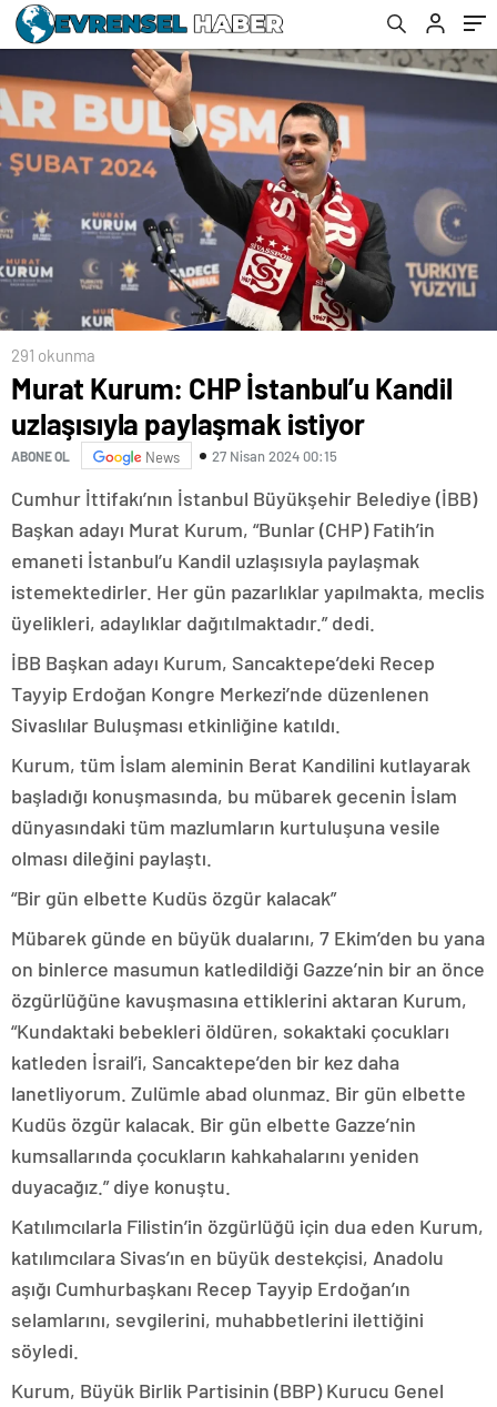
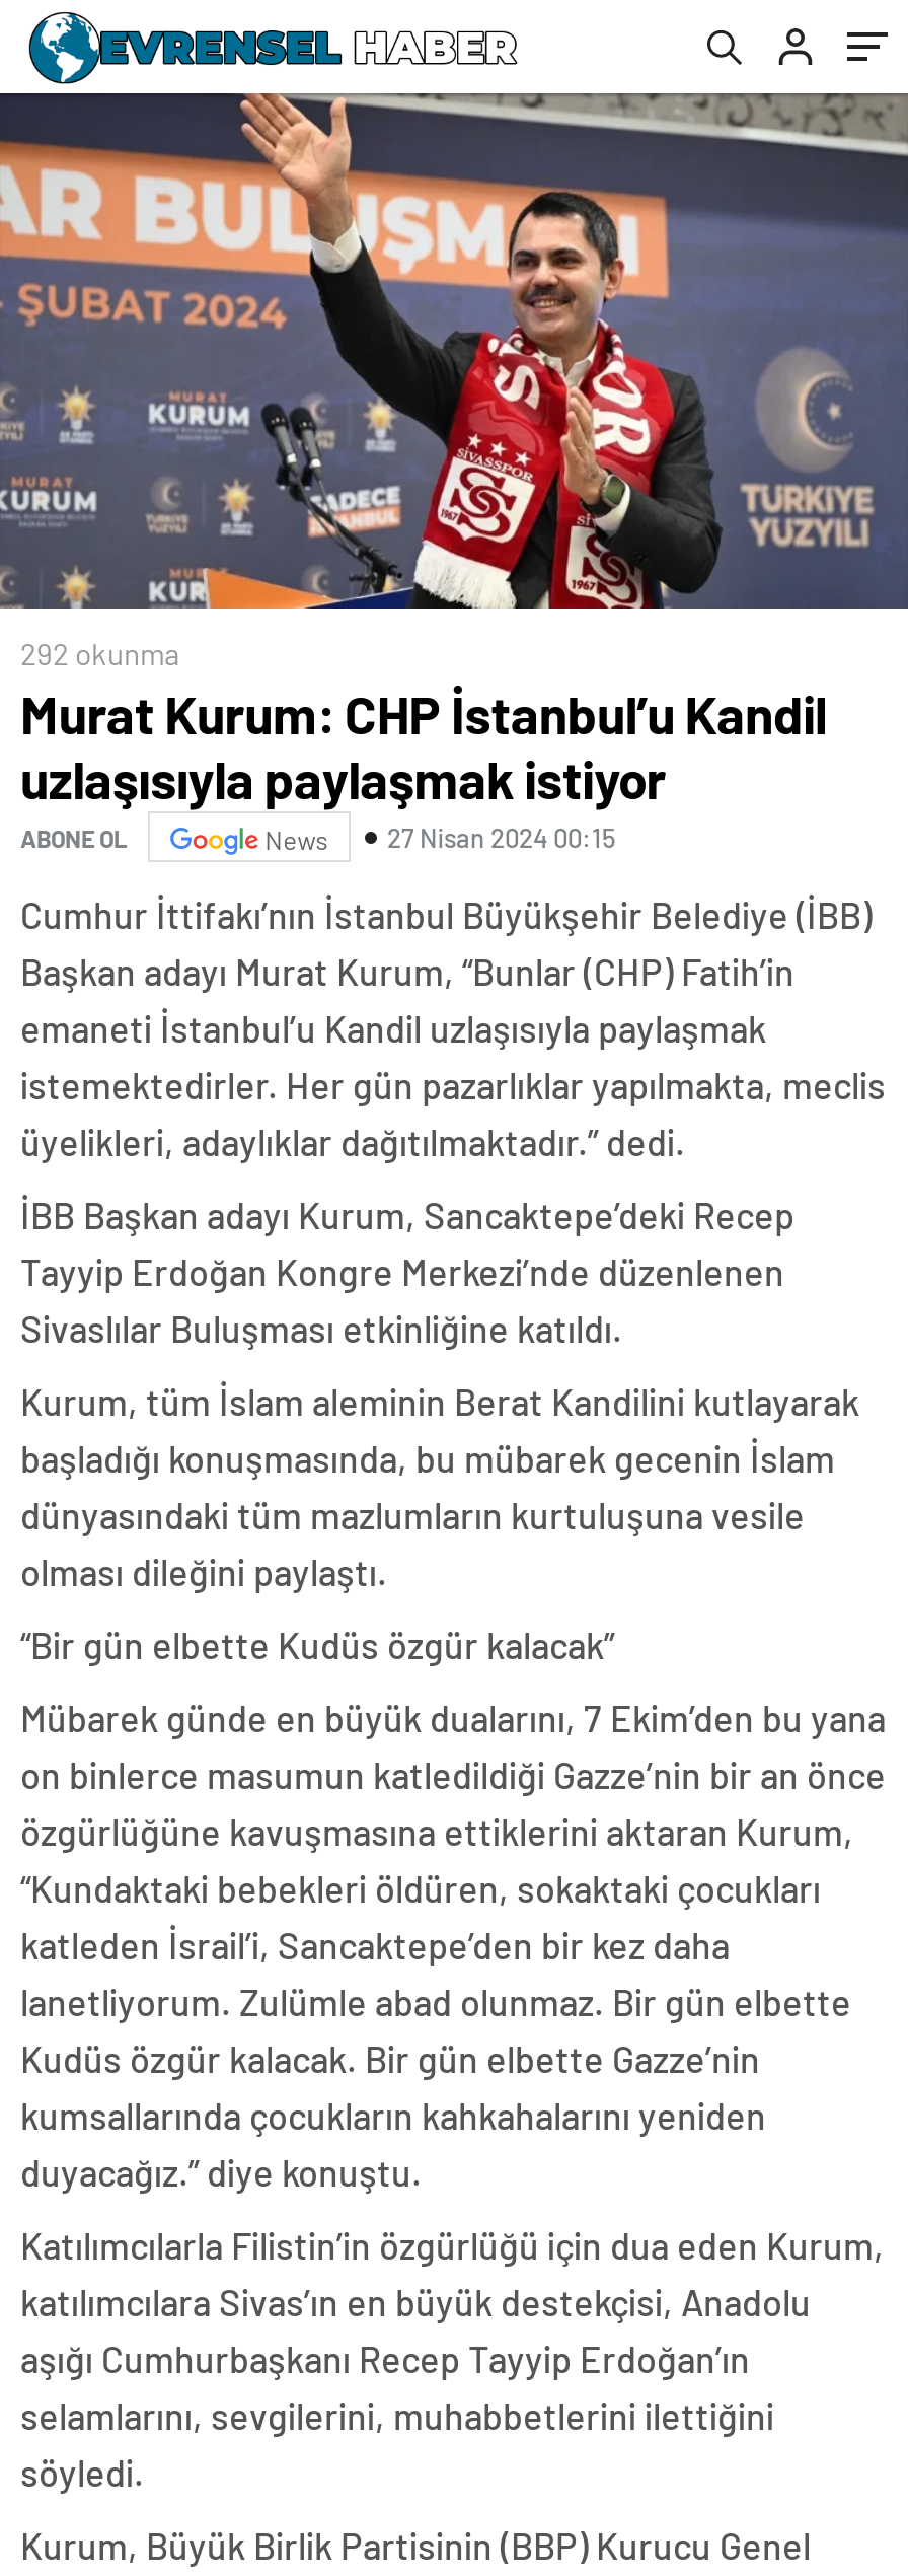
[11,345,95,365] 291 okunma -> [20,635,180,672] 292 okunma

